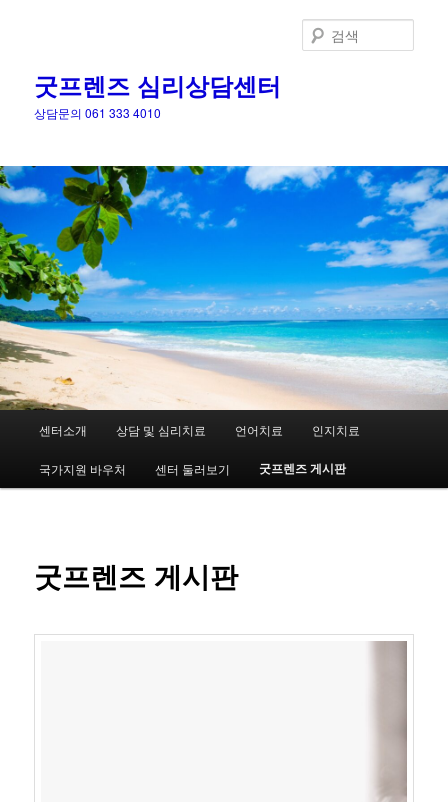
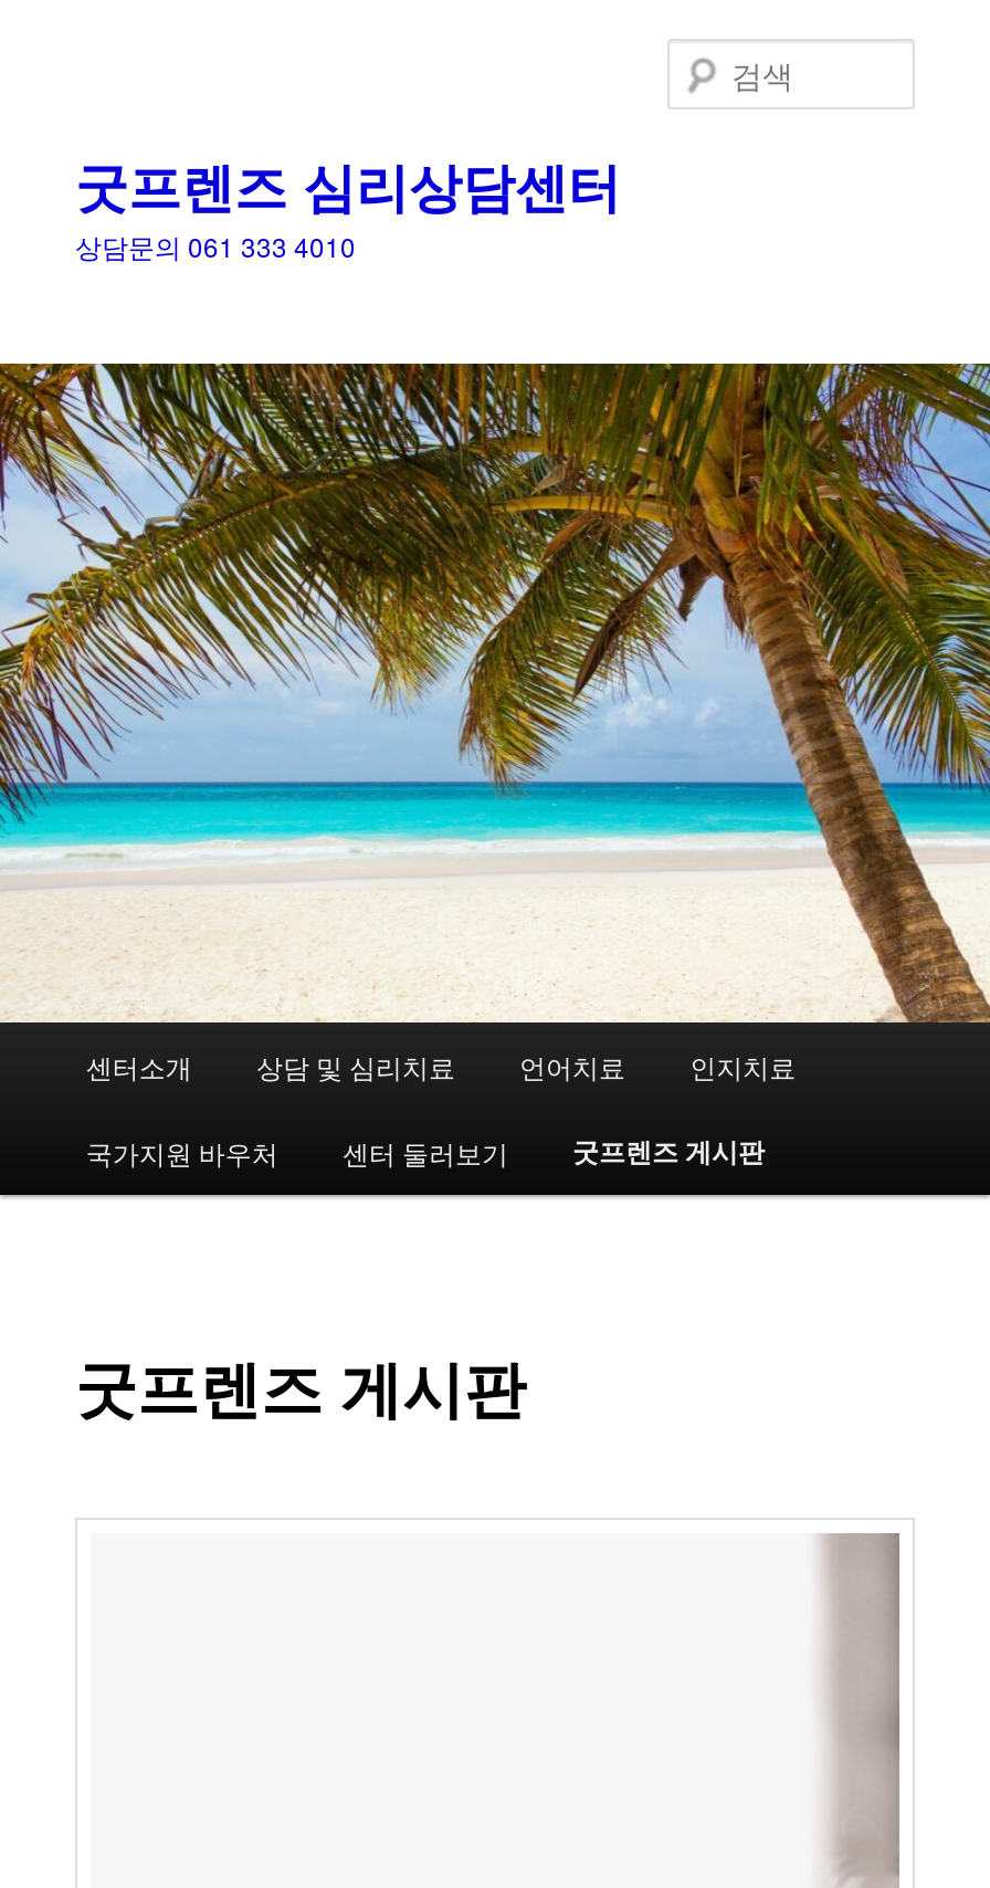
[3,165,445,411] [image] -> [7,361,983,1025] [image]

